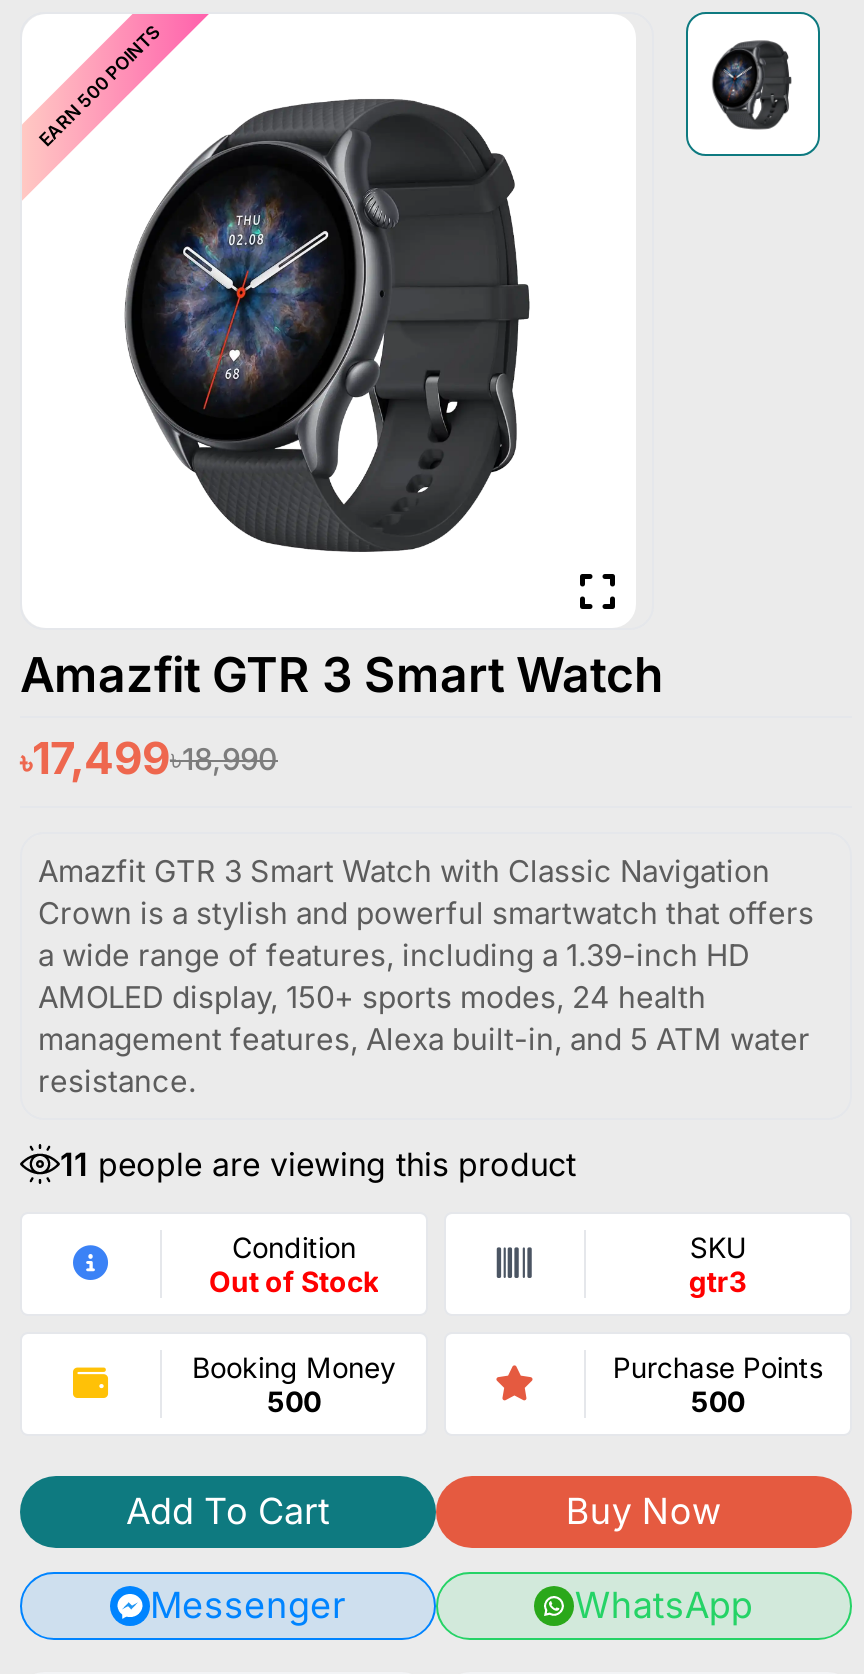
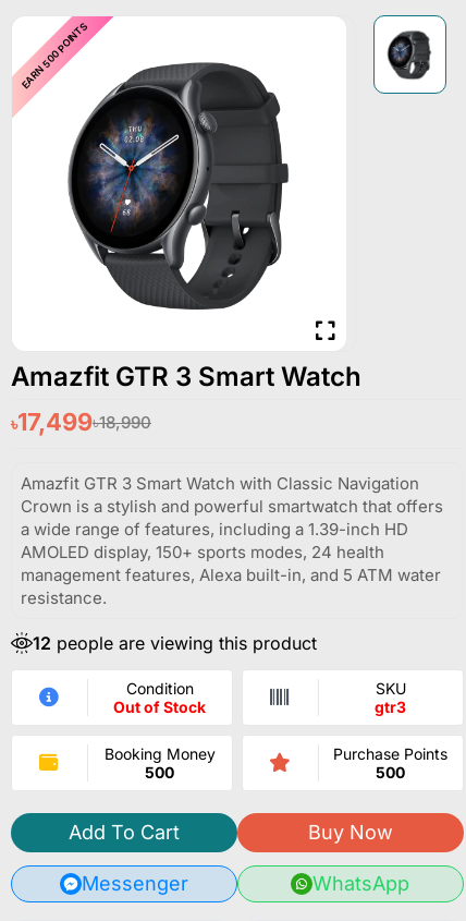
[60,1144,576,1184] 11 people are viewing this product -> [33,632,317,654] 12 people are viewing this product

